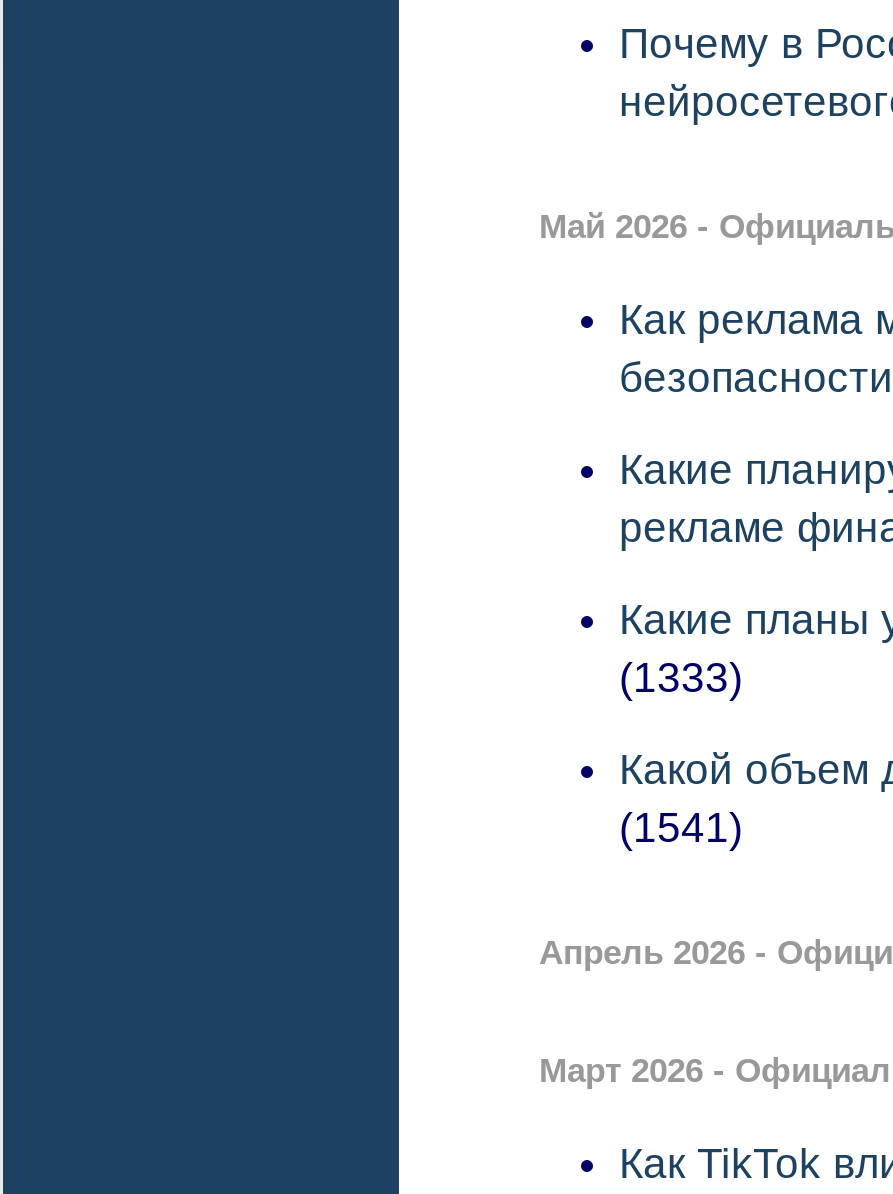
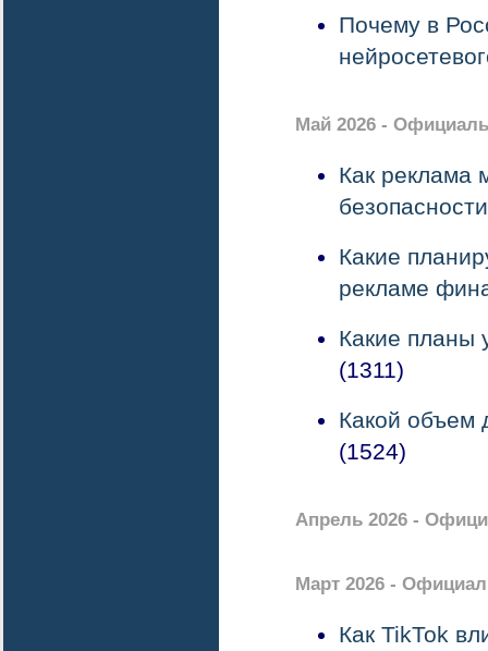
[619,654,743,700] (1333) -> [339,357,404,382] (1311)
[619,804,743,850] (1541) -> [339,439,406,464] (1524)

